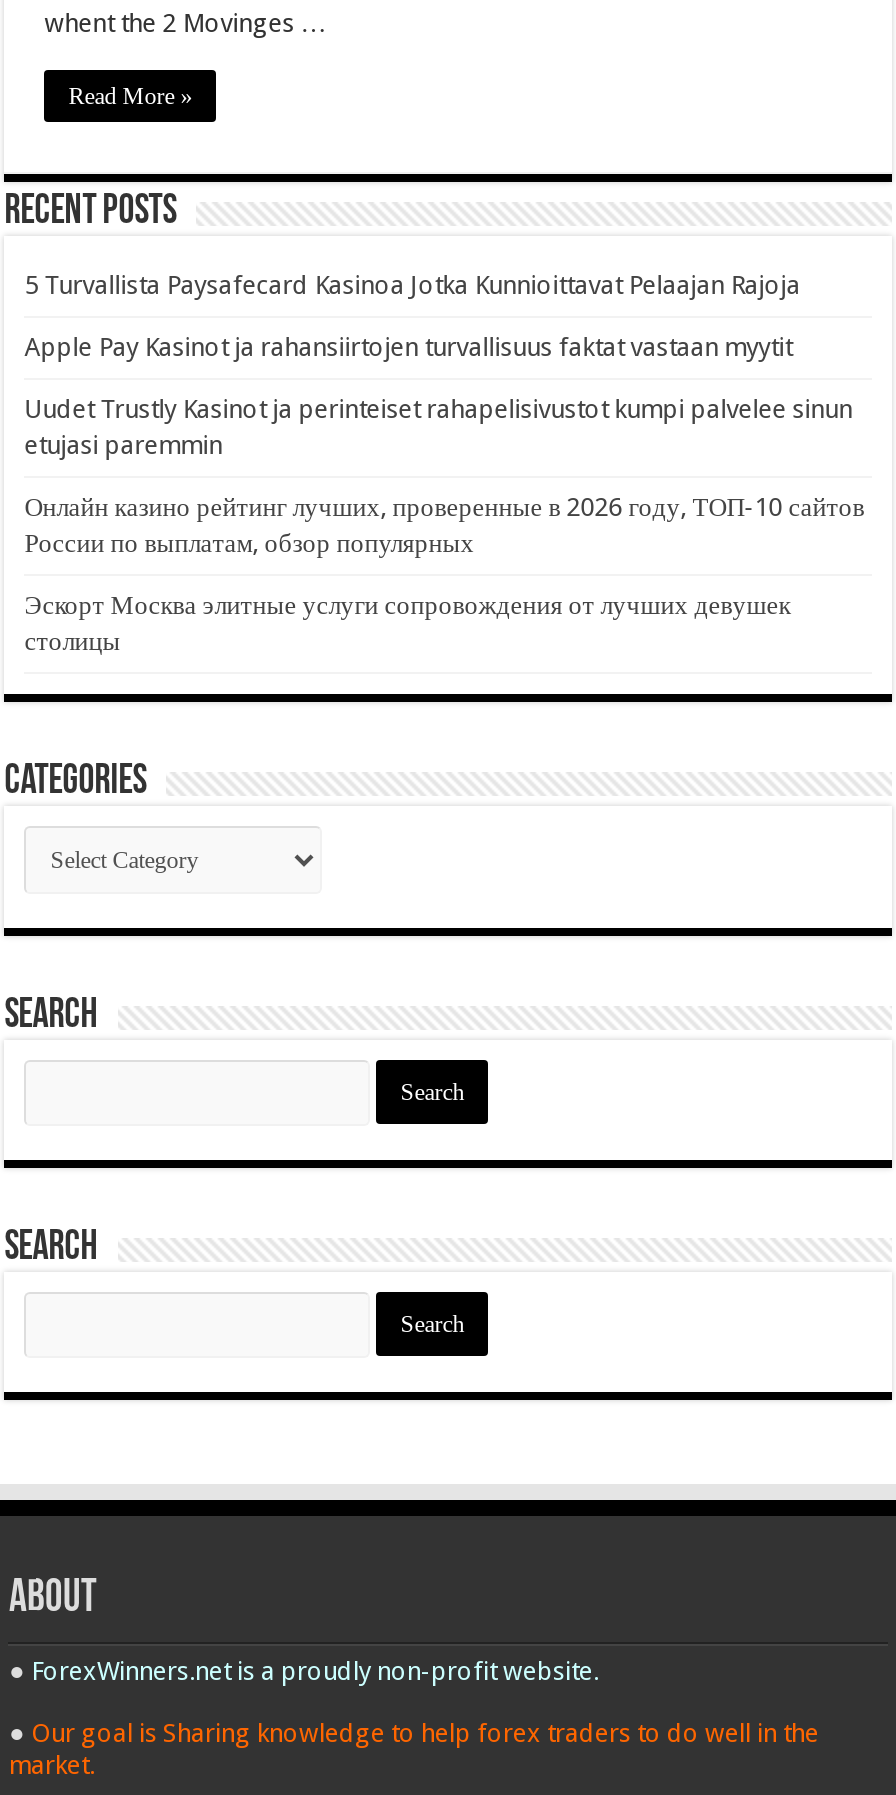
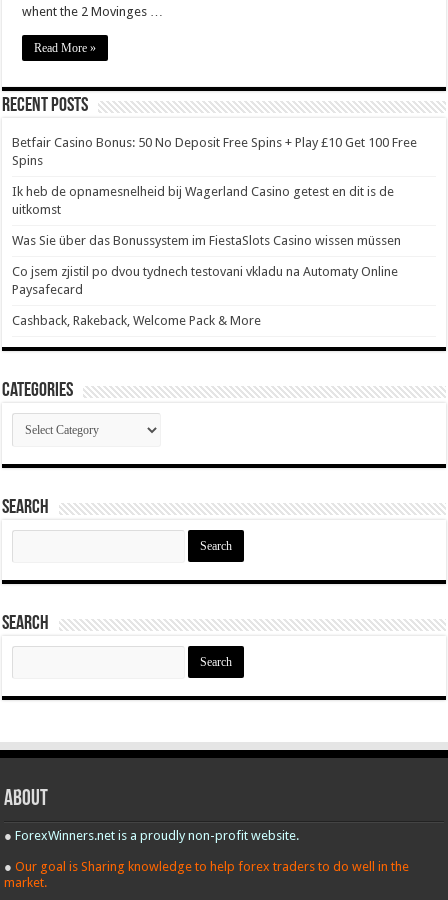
[24,271,800,301] 5 Turvallista Paysafecard Kasinoa Jotka Kunnioittavat Pelaajan Rajoja -> [12,135,417,168] Betfair Casino Bonus: 50 No Deposit Free Spins + Play £10 Get 100 Free | Spins
[24,333,792,363] Apple Pay Kasinot ja rahansiirtojen turvallisuus faktat vastaan myytit -> [12,184,394,217] Ik heb de opnamesnelheid bij Wagerland Casino getest en dit is de | uitkomst
[24,395,852,461] Uudet Trustly Kasinot ja perinteiset rahapelisivustot kumpi palvelee sinun | etujasi paremmin -> [12,233,401,248] Was Sie über das Bonussystem im FiestaSlots Casino wissen müssen
[24,493,864,559] Онлайн казино рейтинг лучших, проверенные в 2026 году, ТОП-10 сайтов | России по выплатам, обзор популярных -> [12,264,398,297] Co jsem zjistil po dvou tydnech testovani vkladu na Automaty Online | Paysafecard
[24,591,790,657] Эскорт Москва элитные услуги сопровождения от лучших девушек | столицы -> [12,313,261,328] Cashback, Rakeback, Welcome Pack & More

